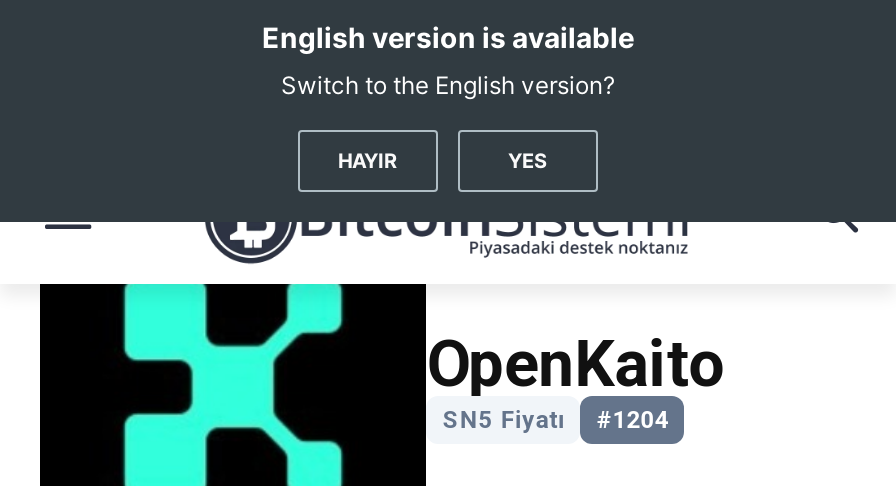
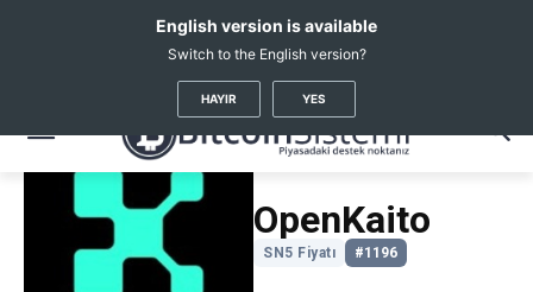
[442,405,668,433] SN5 Fiyatı #1204 -> [263,244,398,261] SN5 Fiyatı #1196

